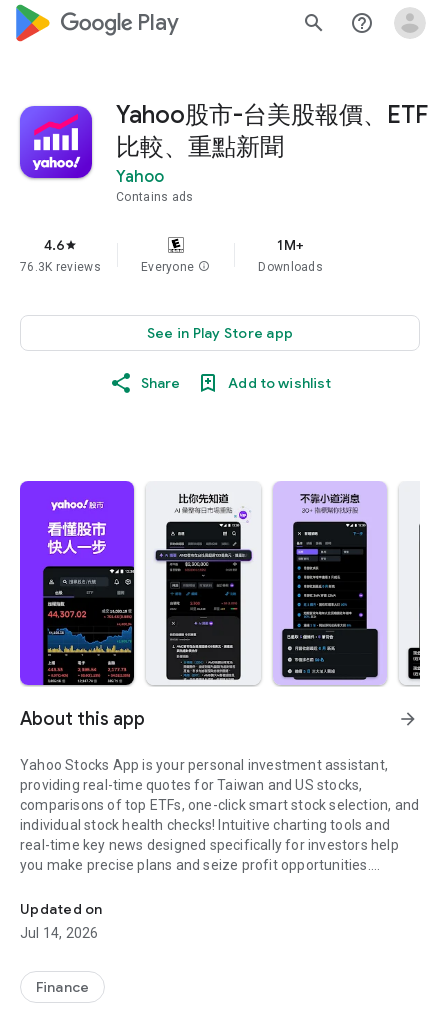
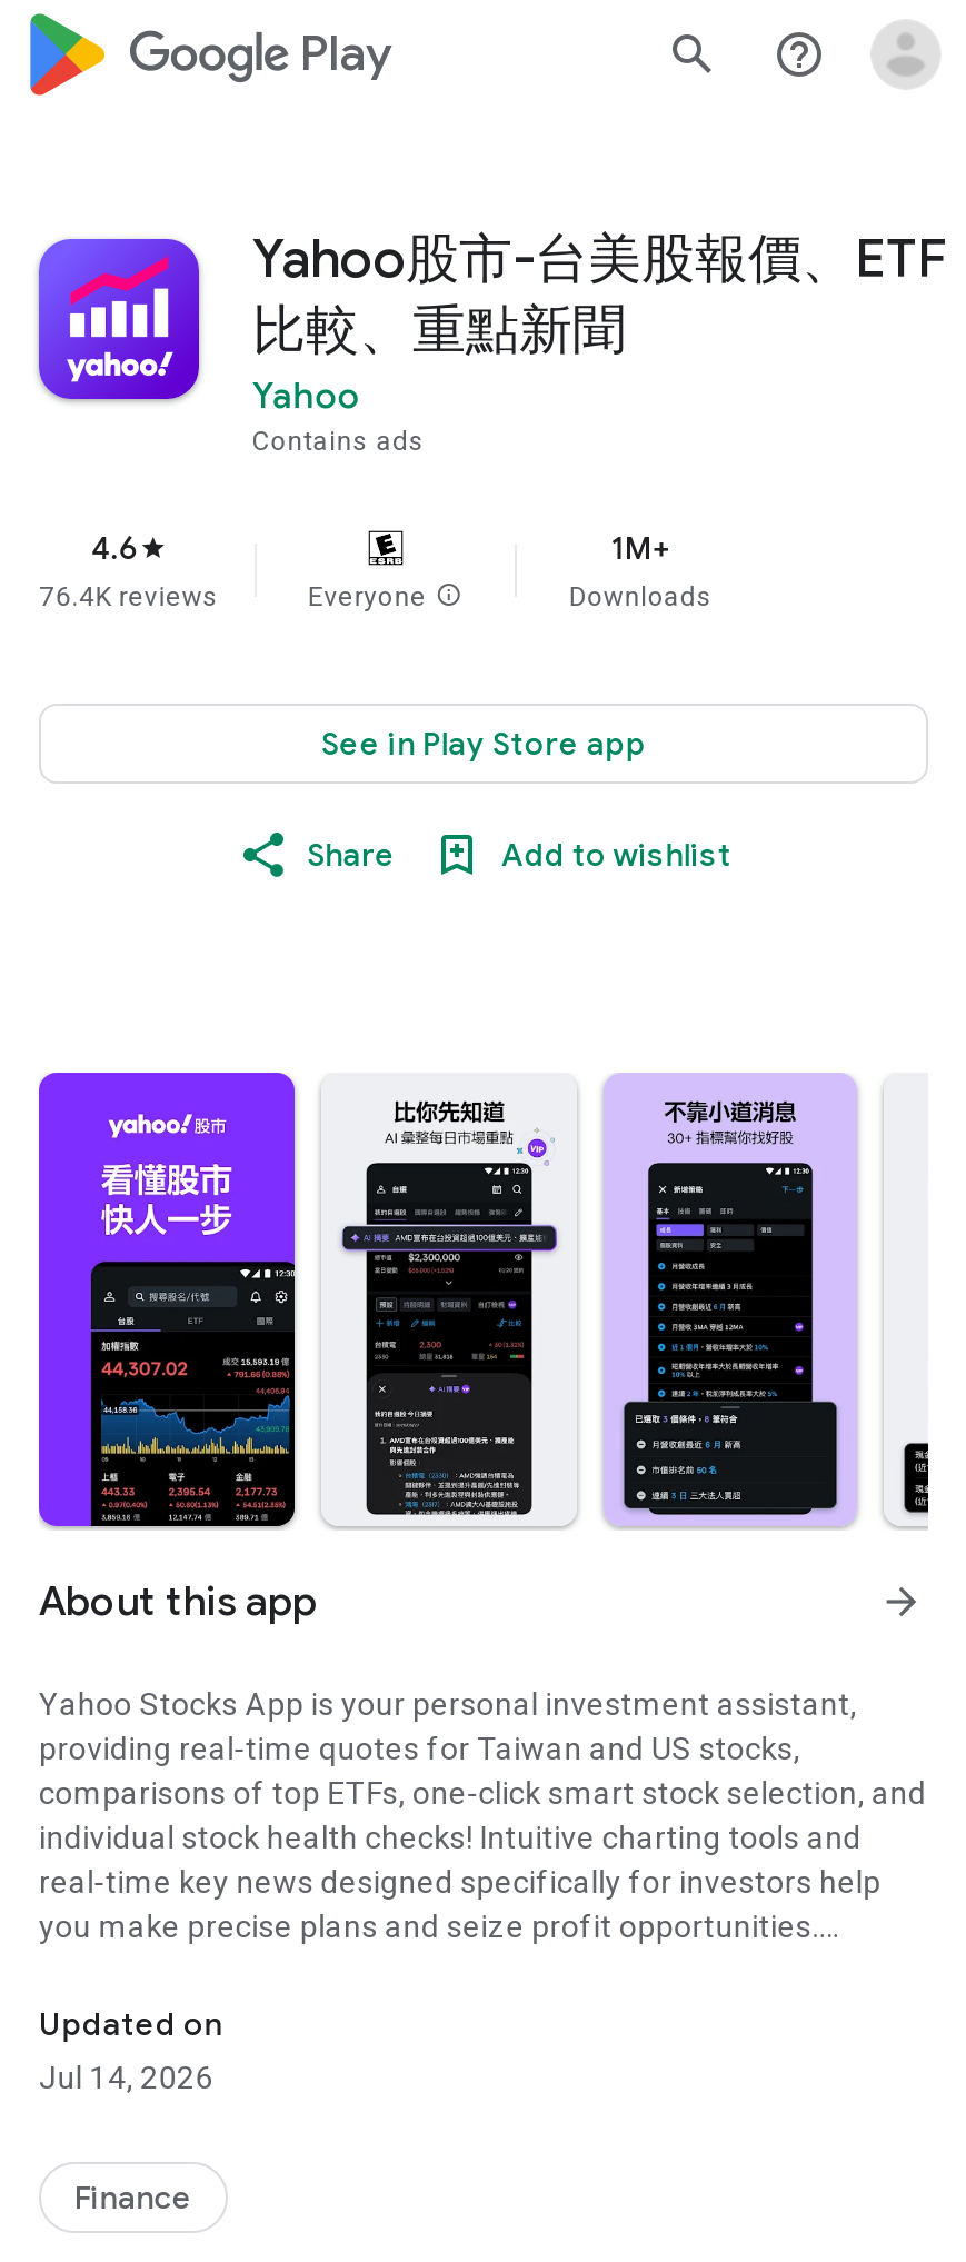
[20,260,101,274] 76.3K reviews -> [39,581,219,612] 76.4K reviews

